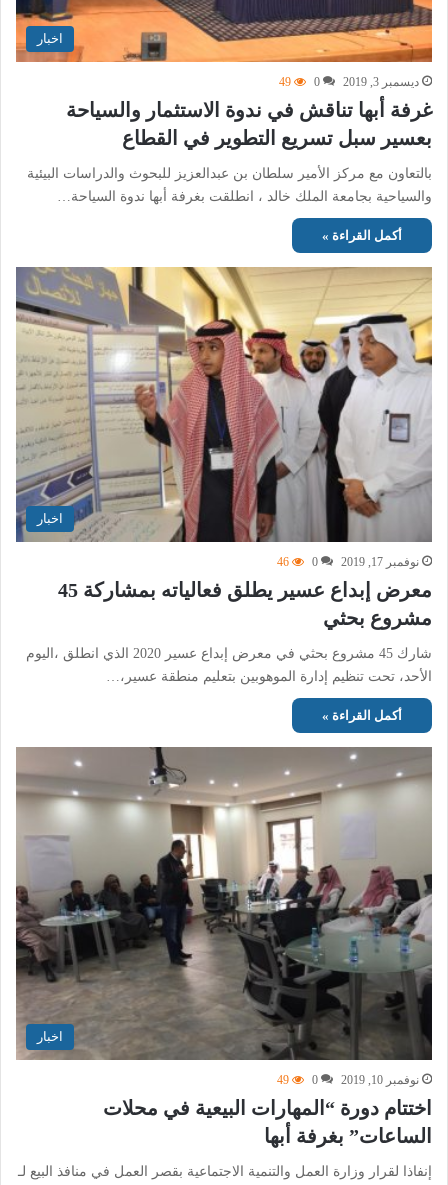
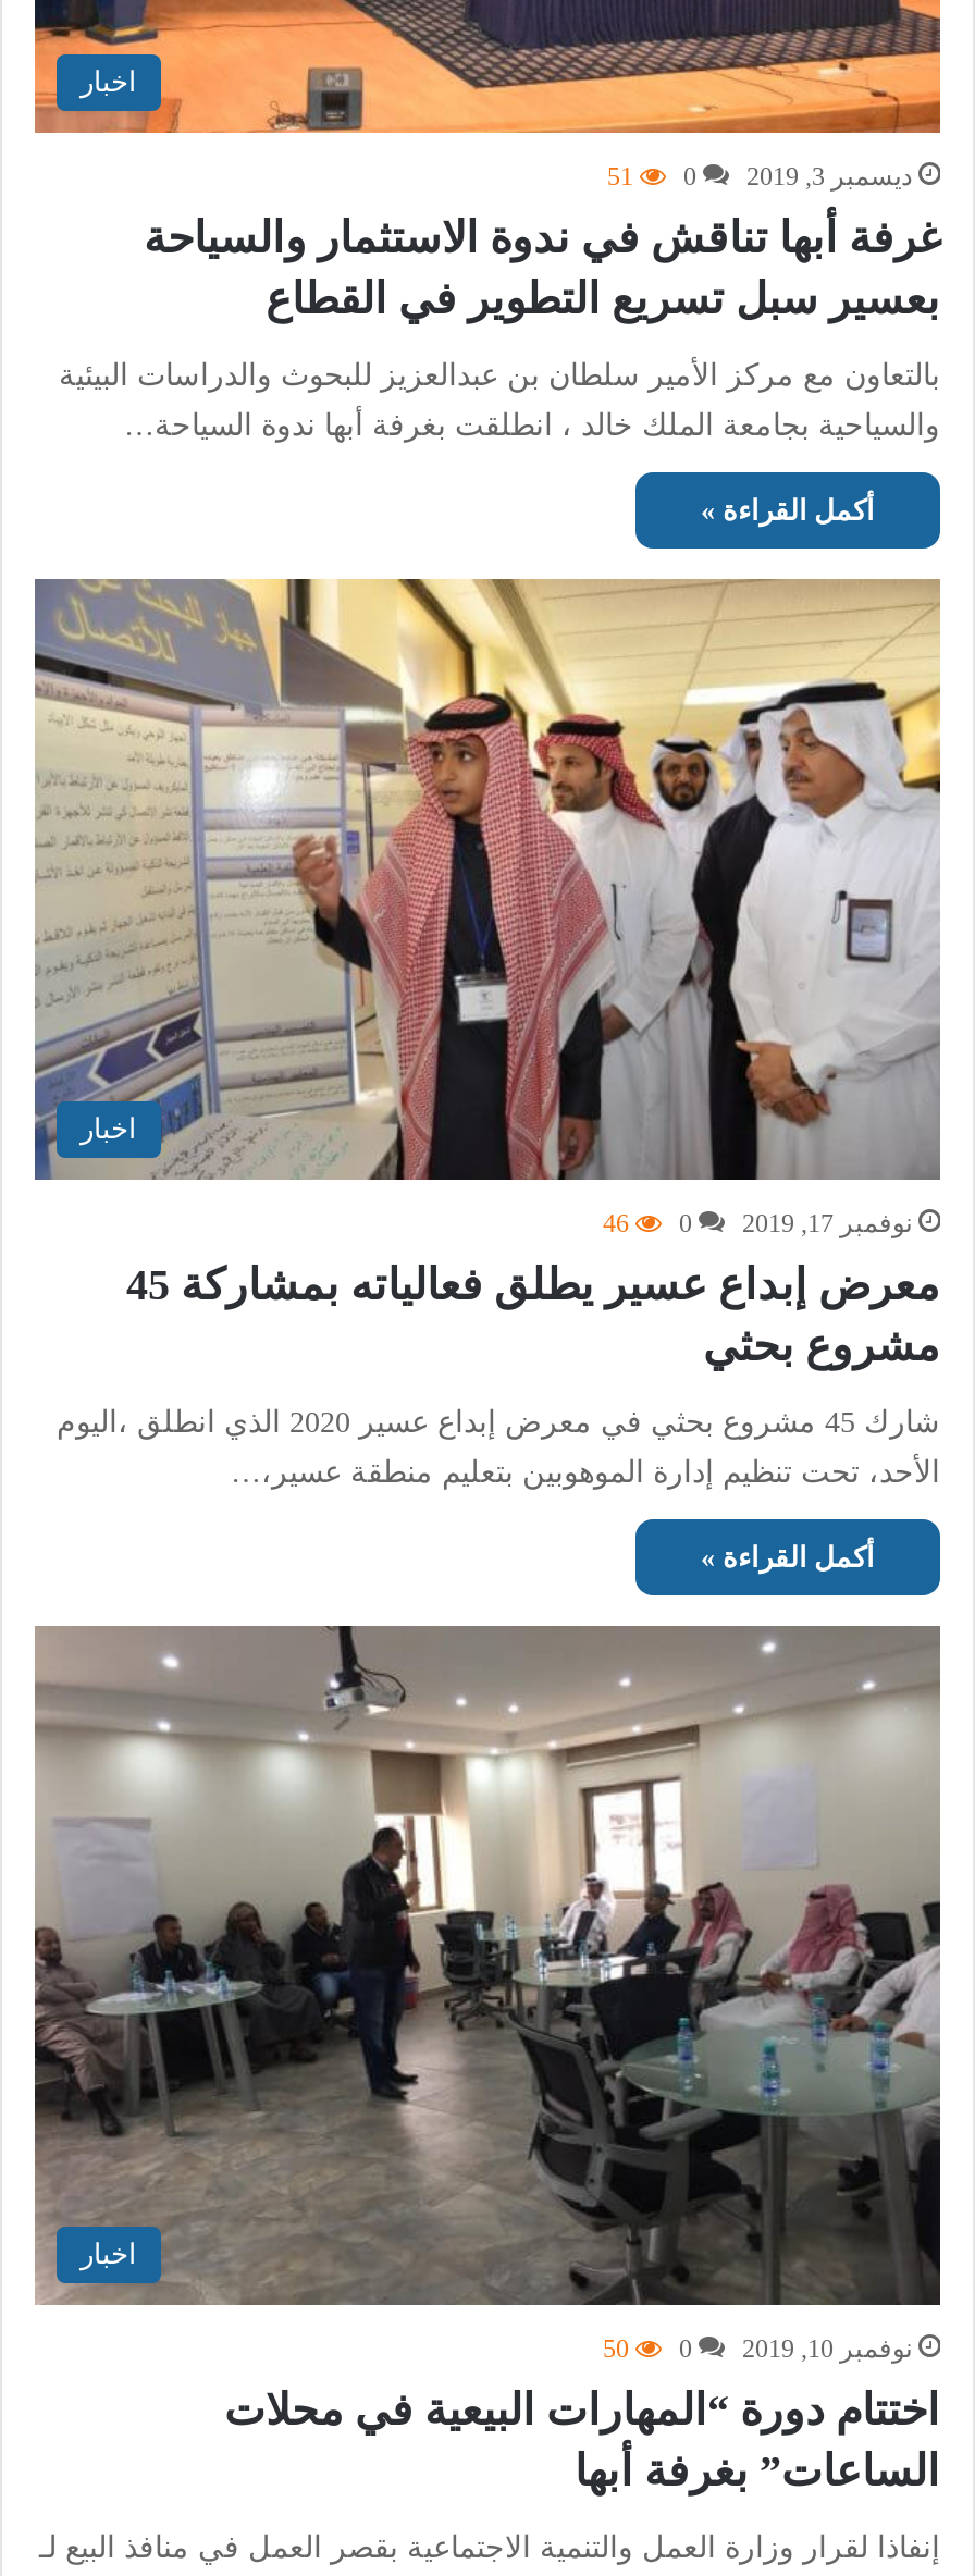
[279,74,320,88] 49 0 -> [607,162,696,193] 51 0
[277,1073,318,1087] 49 0 -> [603,2335,692,2365] 50 0

